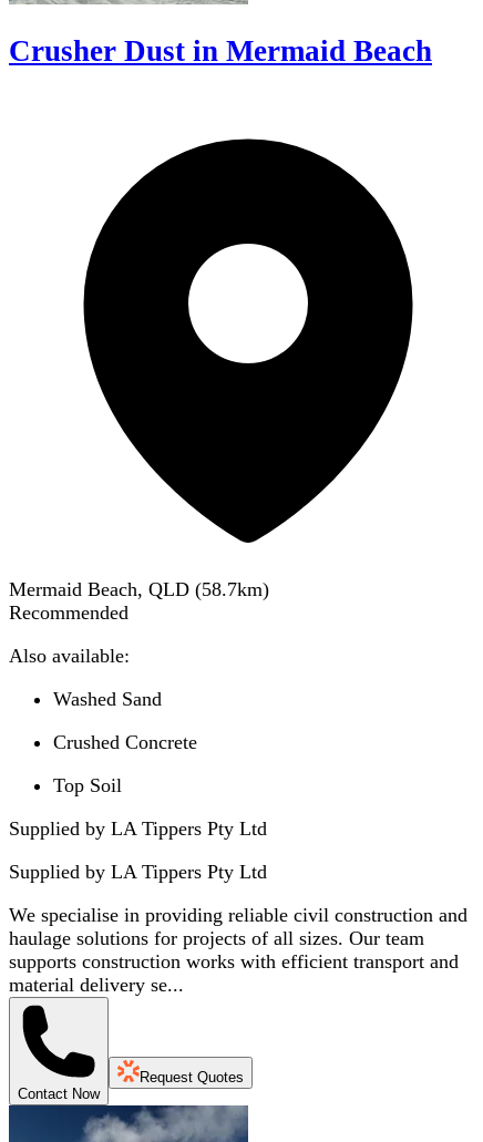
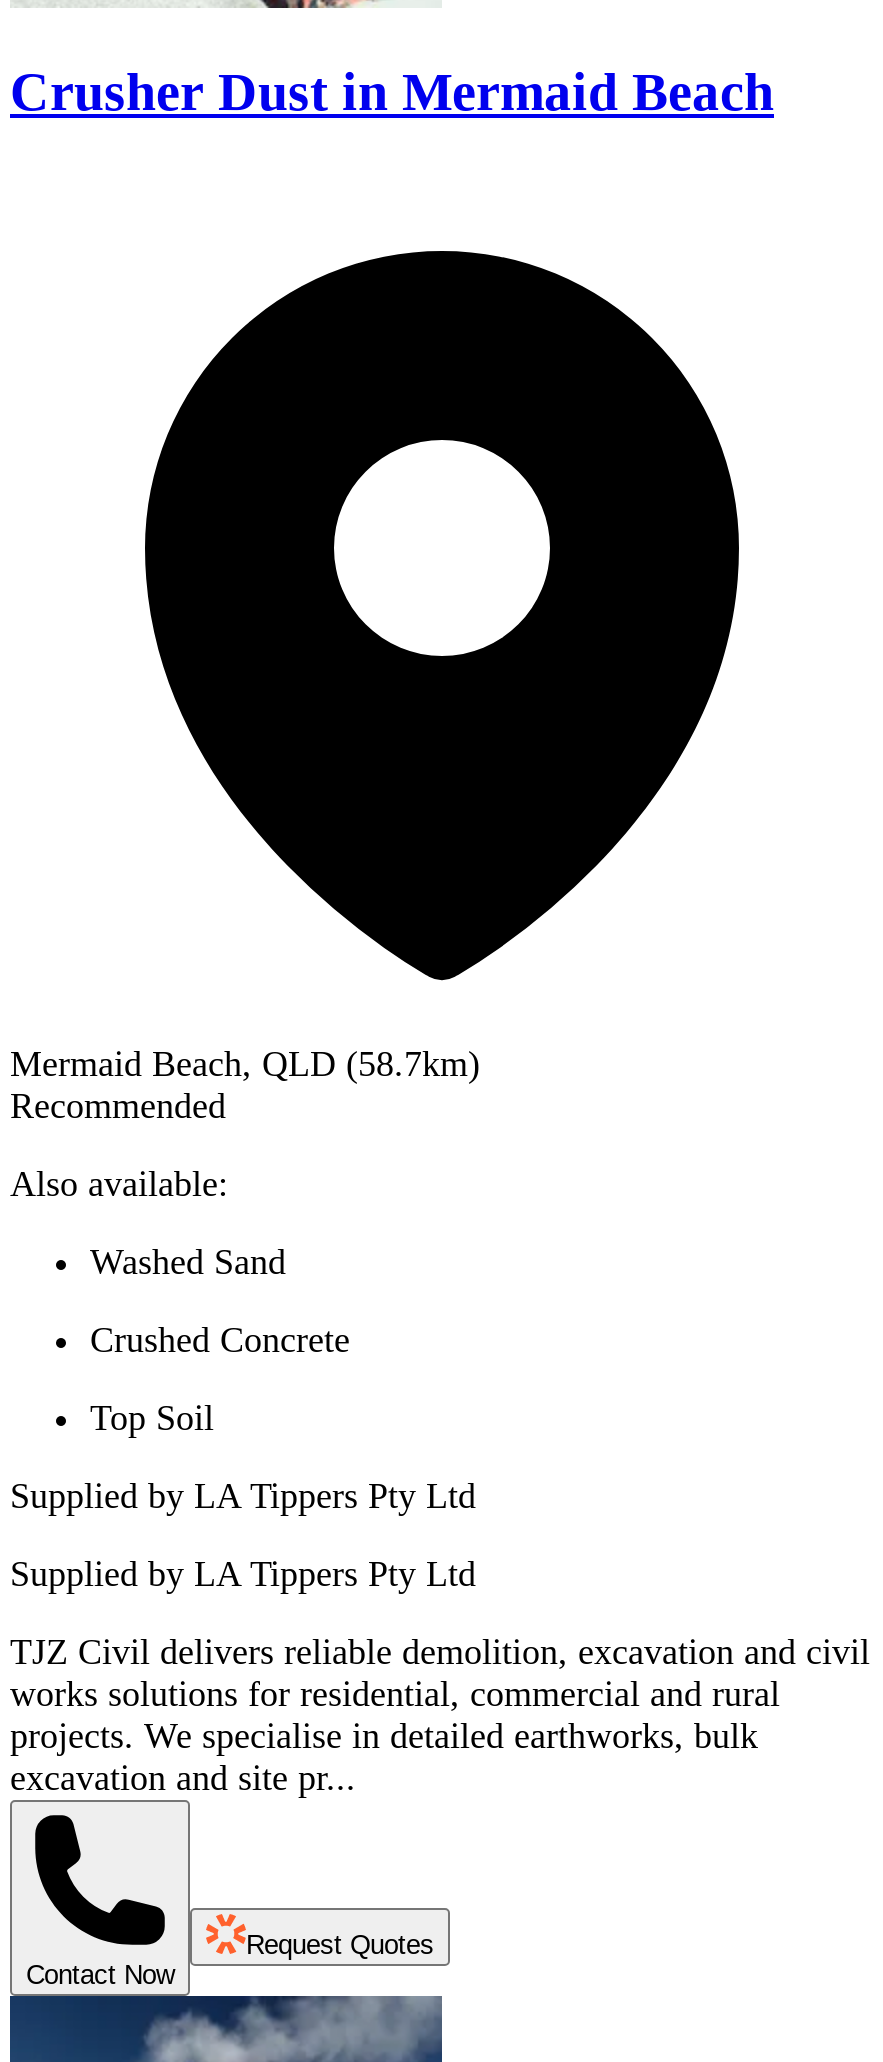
[9,904,467,995] We specialise in providing reliable civil construction and | haulage solutions for projects of all sizes. Our team | supports construction works with efficient transport and | material delivery se... -> [10,1631,870,1797] TJZ Civil delivers reliable demolition, excavation and civil | works solutions for residential, commercial and rural | projects. We specialise in detailed earthworks, bulk | excavation and site pr...

